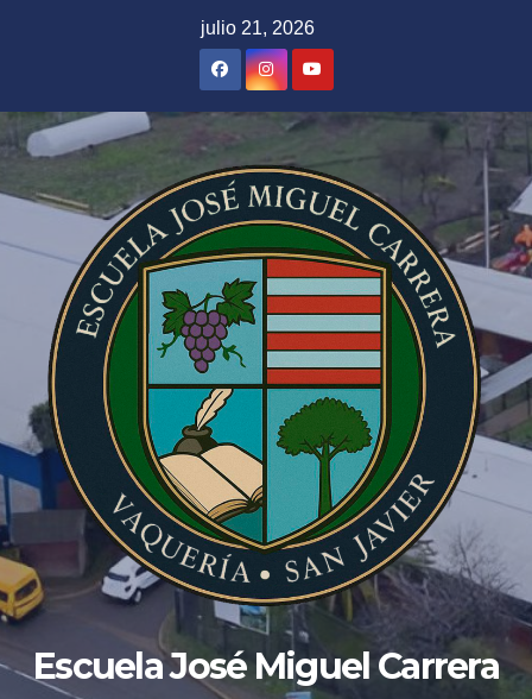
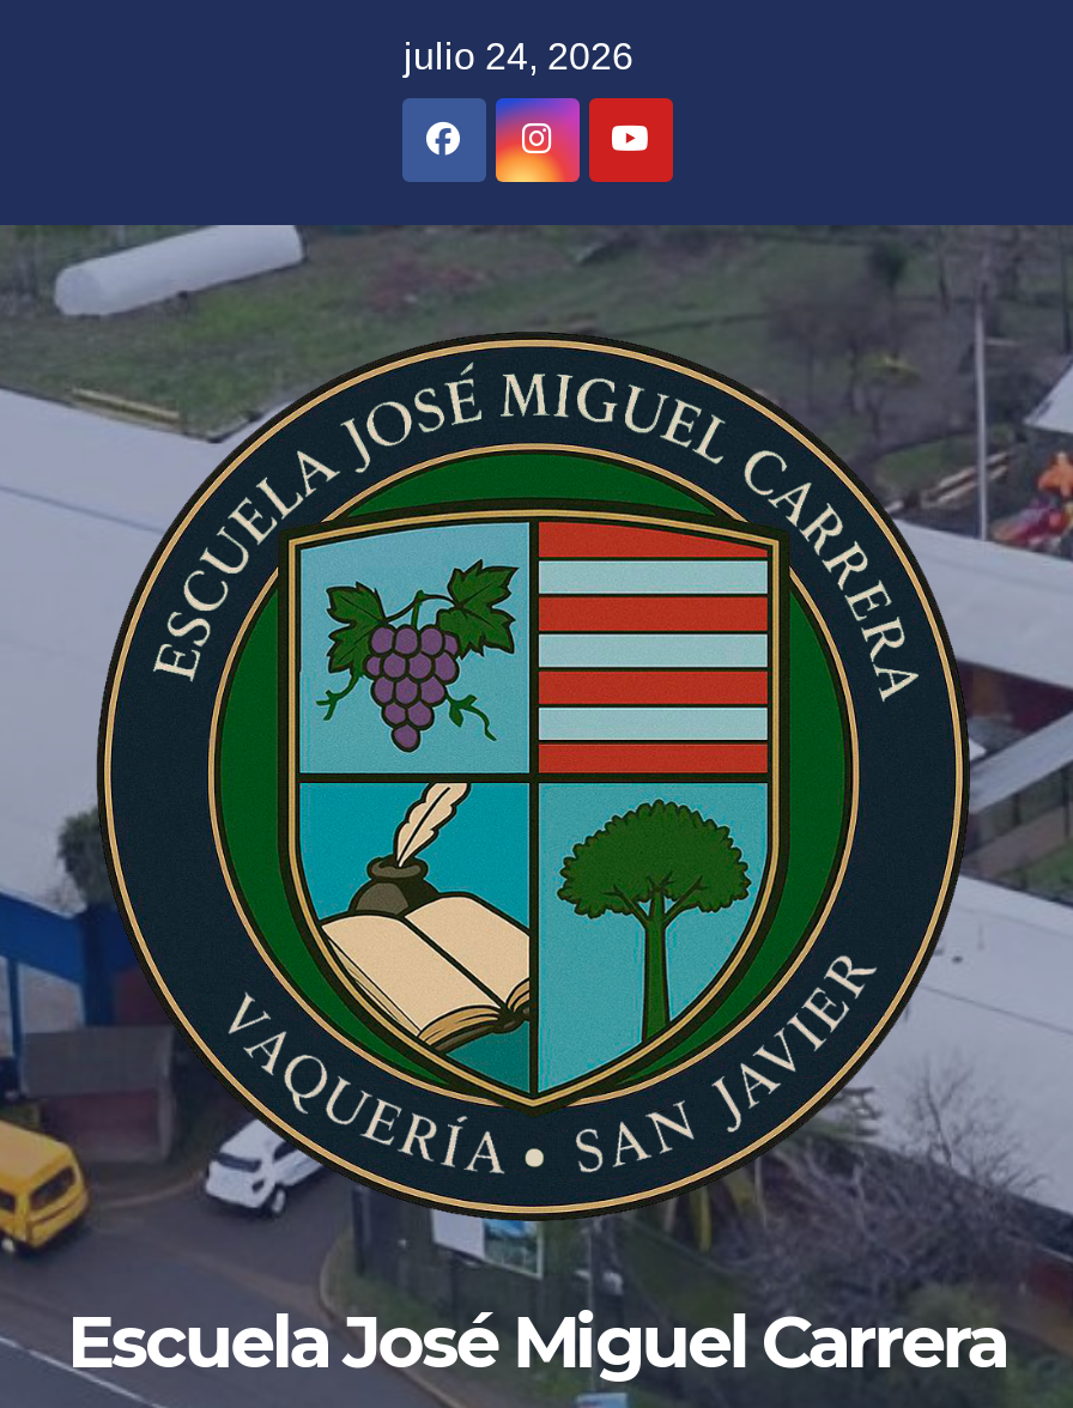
[200,18,314,38] julio 21, 2026 -> [404,36,634,77] julio 24, 2026

